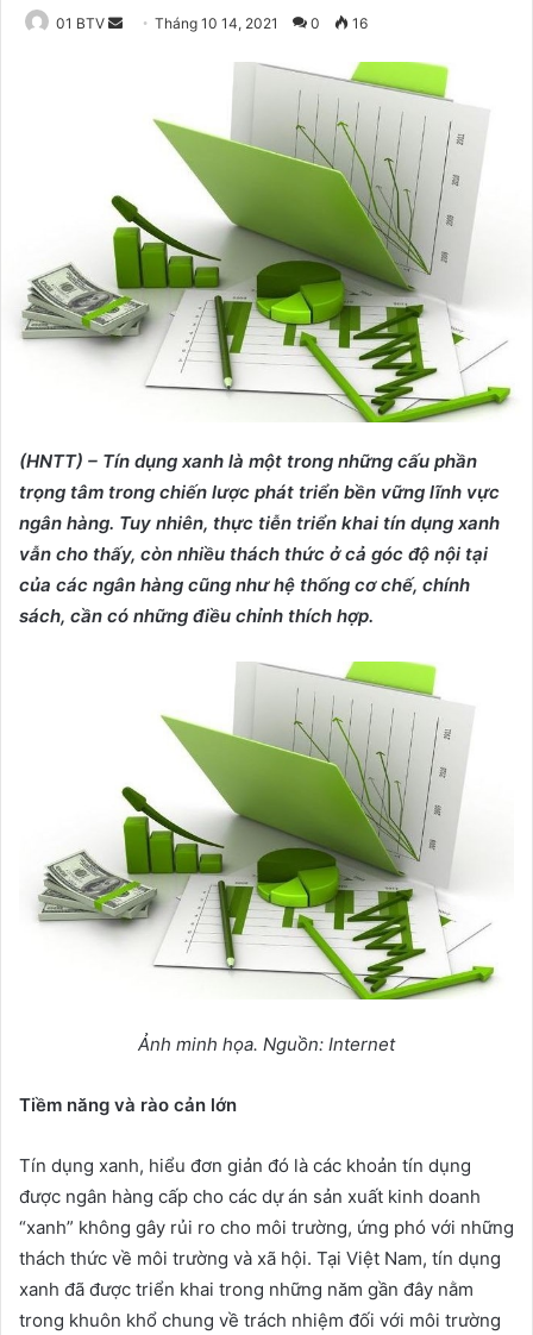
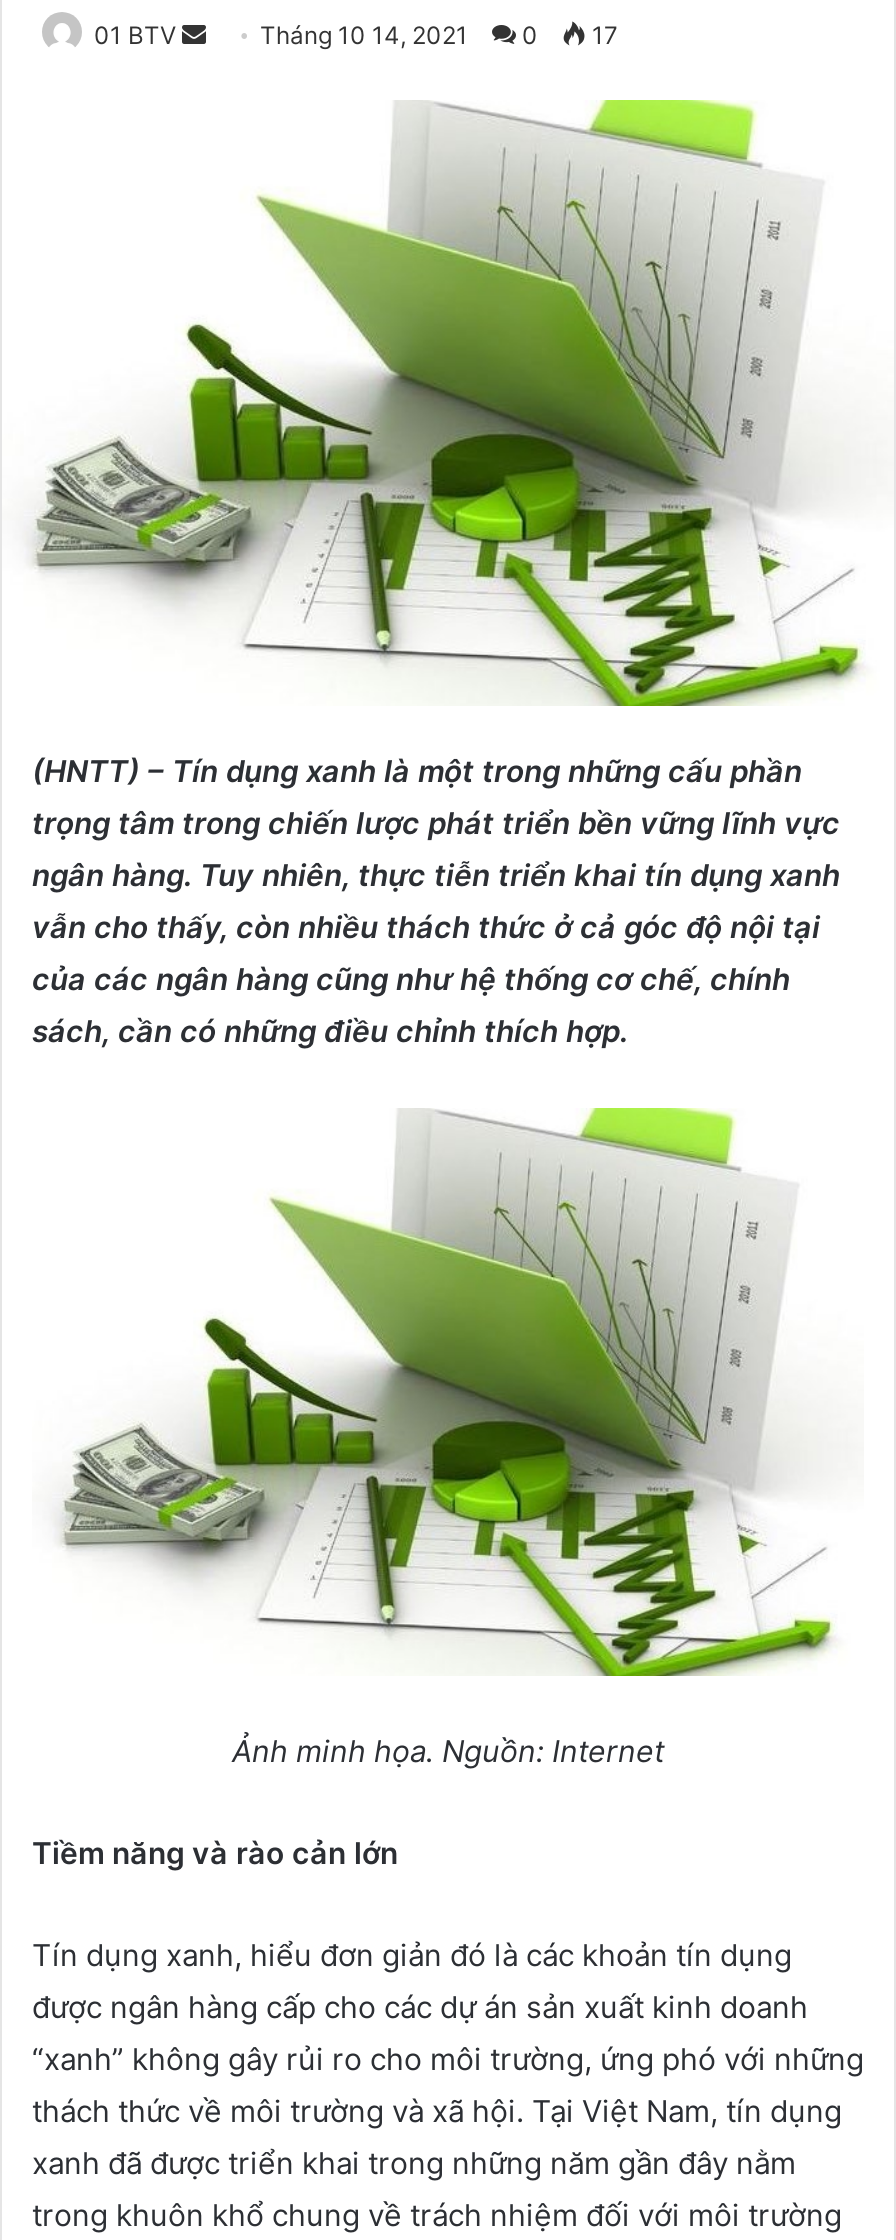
[349,14,368,32] 16 -> [586,20,618,50] 17

